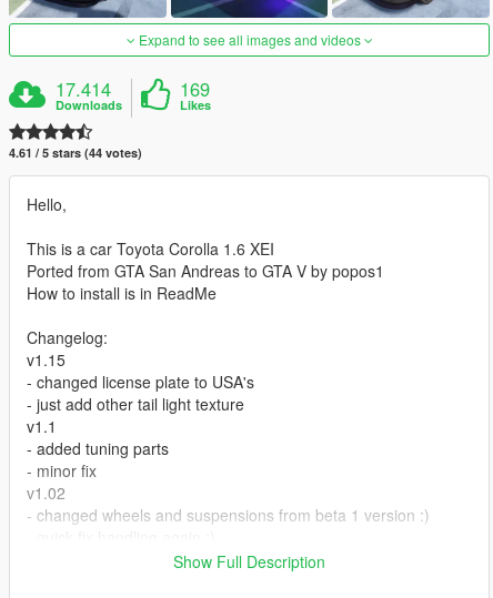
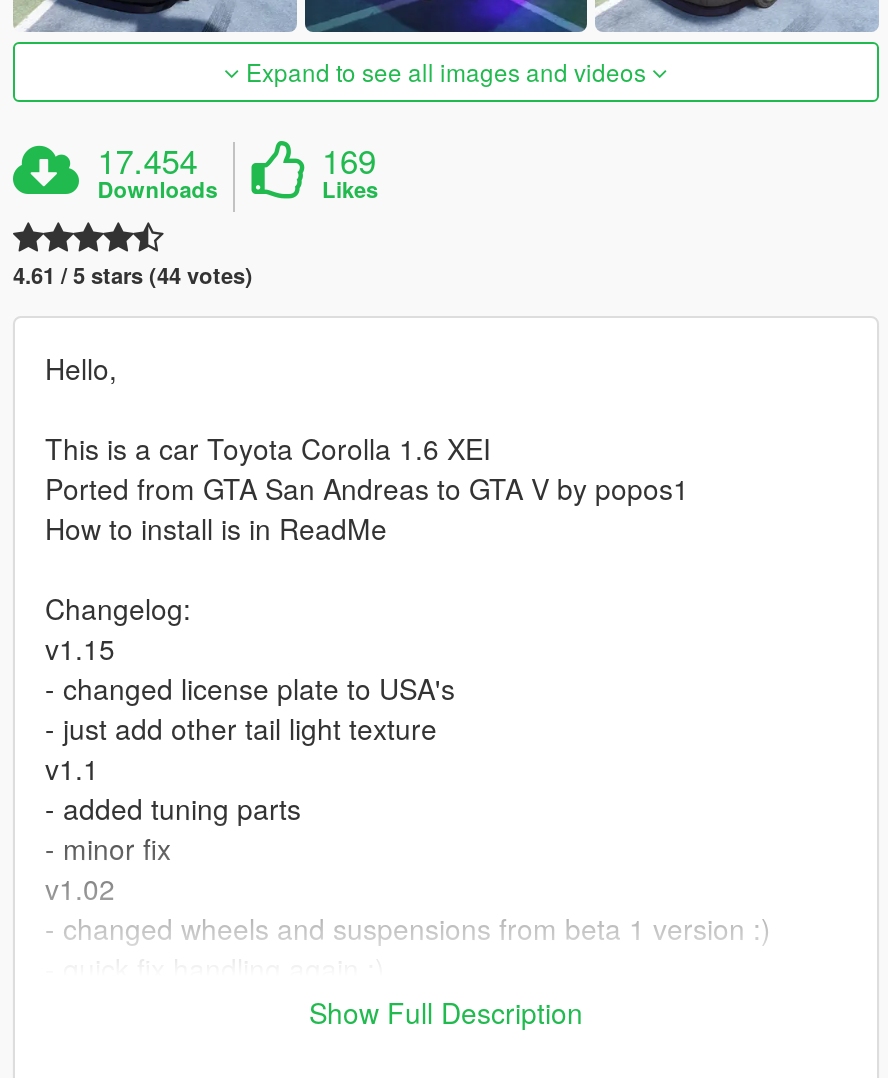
[56,76,111,102] 17.414 -> [97,136,197,184] 17.454

